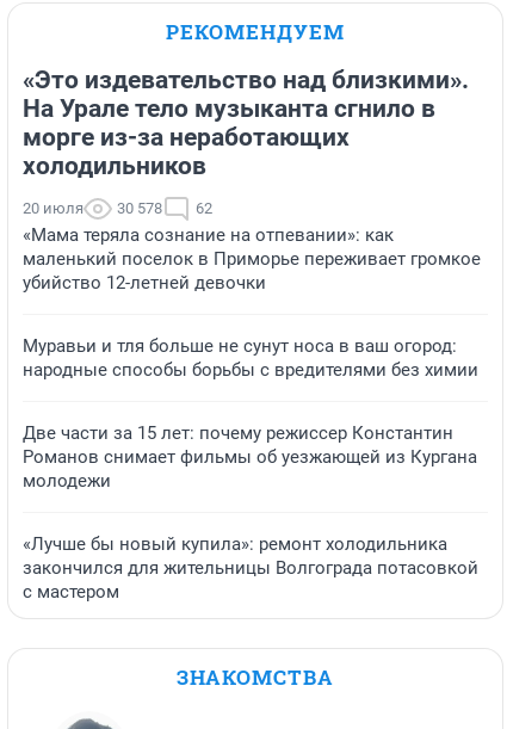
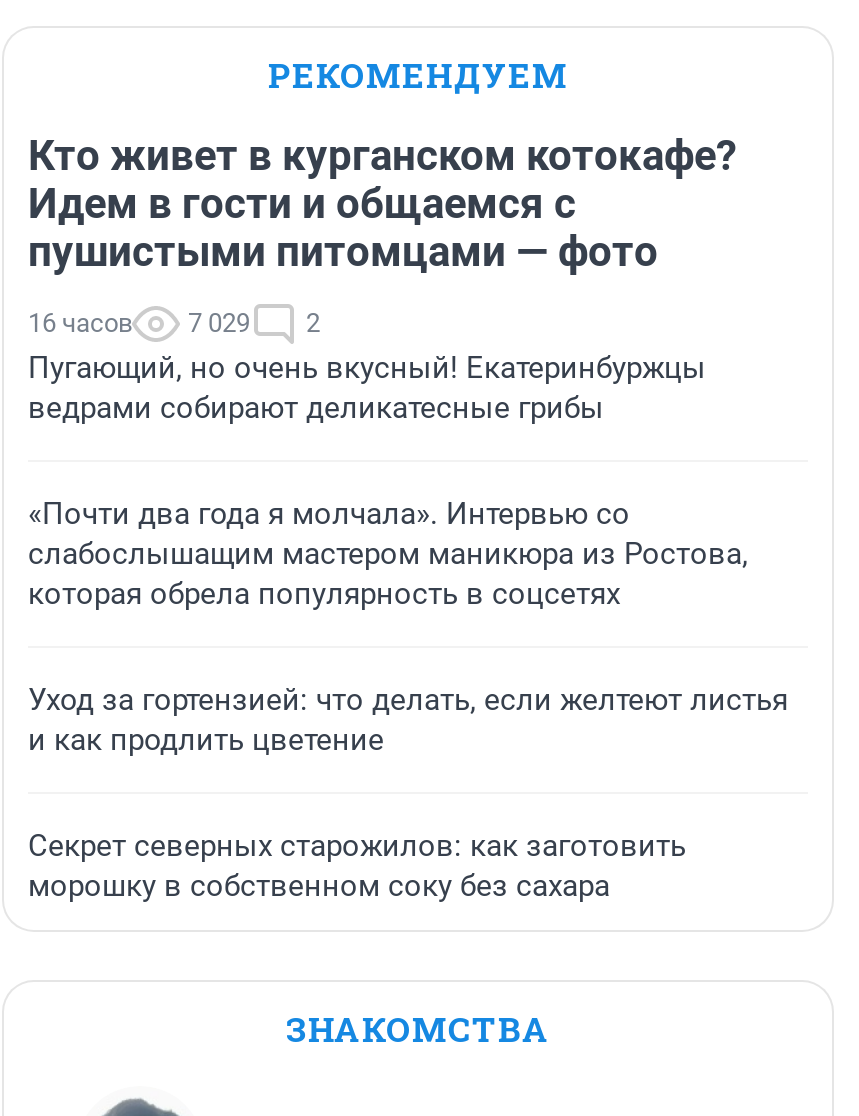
[23,66,469,180] «Это издевательство над близкими». | На Урале тело музыканта сгнило в | морге из-за неработающих | холодильников -> [28,132,736,276] Кто живет в курганском котокафе? | Идем в гости и общаемся с | пушистыми питомцами — фото
[23,199,481,294] 20 июля | 30 578 | 62 | «Мама теряла сознание на отпевании»: как | маленький поселок в Приморье переживает громкое | убийство 12-летней девочки -> [28,308,706,426] 16 часов | 7 029 | 2 | Пугающий, но очень вкусный! Екатеринбуржцы | ведрами собирают деликатесные грибы
[23,335,478,381] Муравьи и тля больше не сунут носа в ваш огород: | народные способы борьбы с вредителями без химии -> [28,496,748,612] «Почти два года я молчала». Интервью со | слабослышащим мастером маникюра из Ростова, | которая обрела популярность в соцсетях
[23,422,477,492] Две части за 15 лет: почему режиссер Константин | Романов снимает фильмы об уезжающей из Кургана | молодежи -> [28,682,788,758] Уход за гортензией: что делать, если желтеют листья | и как продлить цветение
[23,533,478,603] «Лучше бы новый купила»: ремонт холодильника | закончился для жительницы Волгограда потасовкой | с мастером -> [28,828,686,904] Секрет северных старожилов: как заготовить | морошку в собственном соку без сахара

